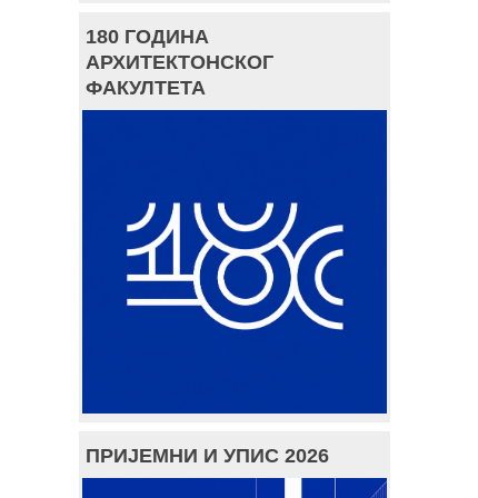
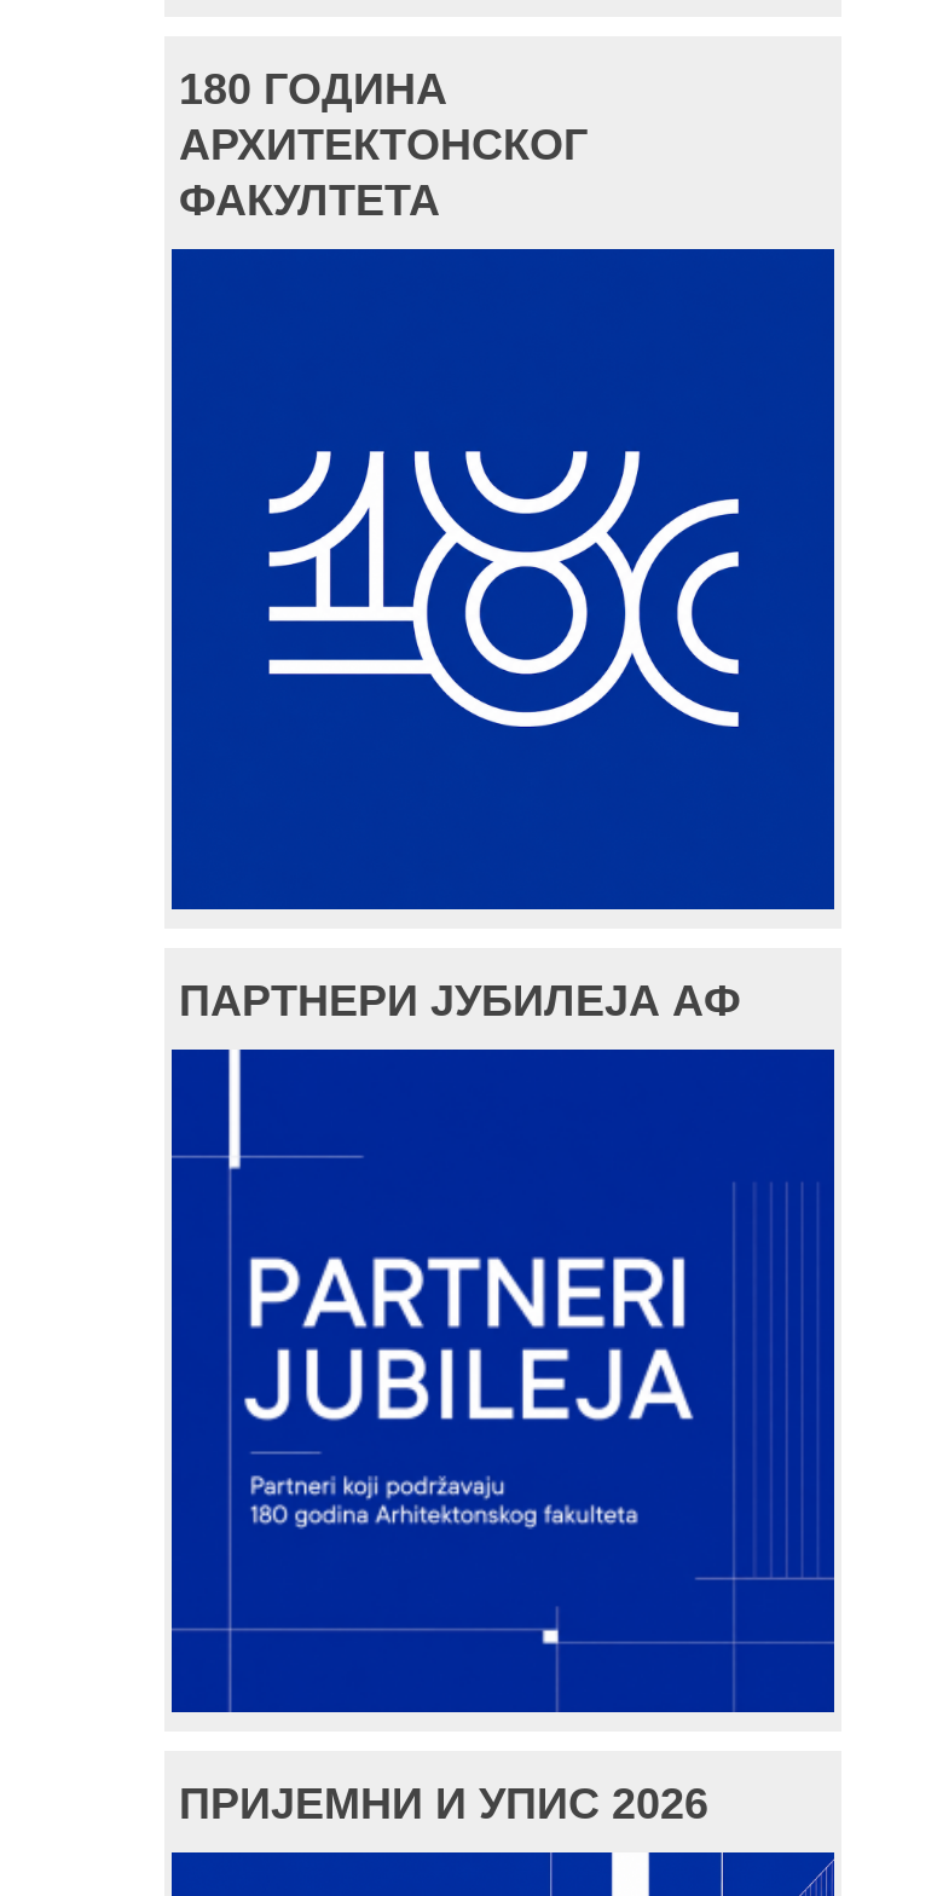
none -> [179,977,740,1025] ПАРТНЕРИ ЈУБИЛЕЈА АФ
none -> [220,1052,692,1705] [image]

